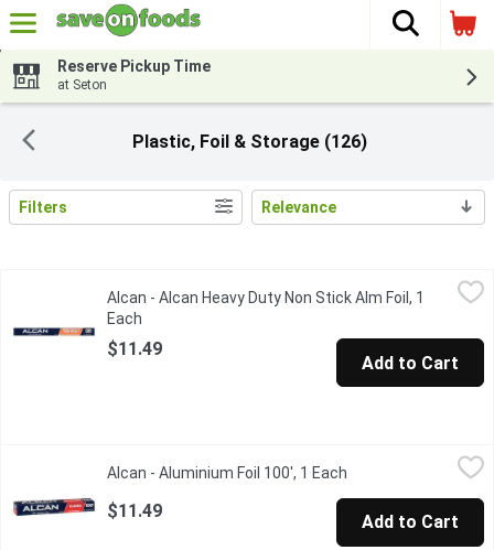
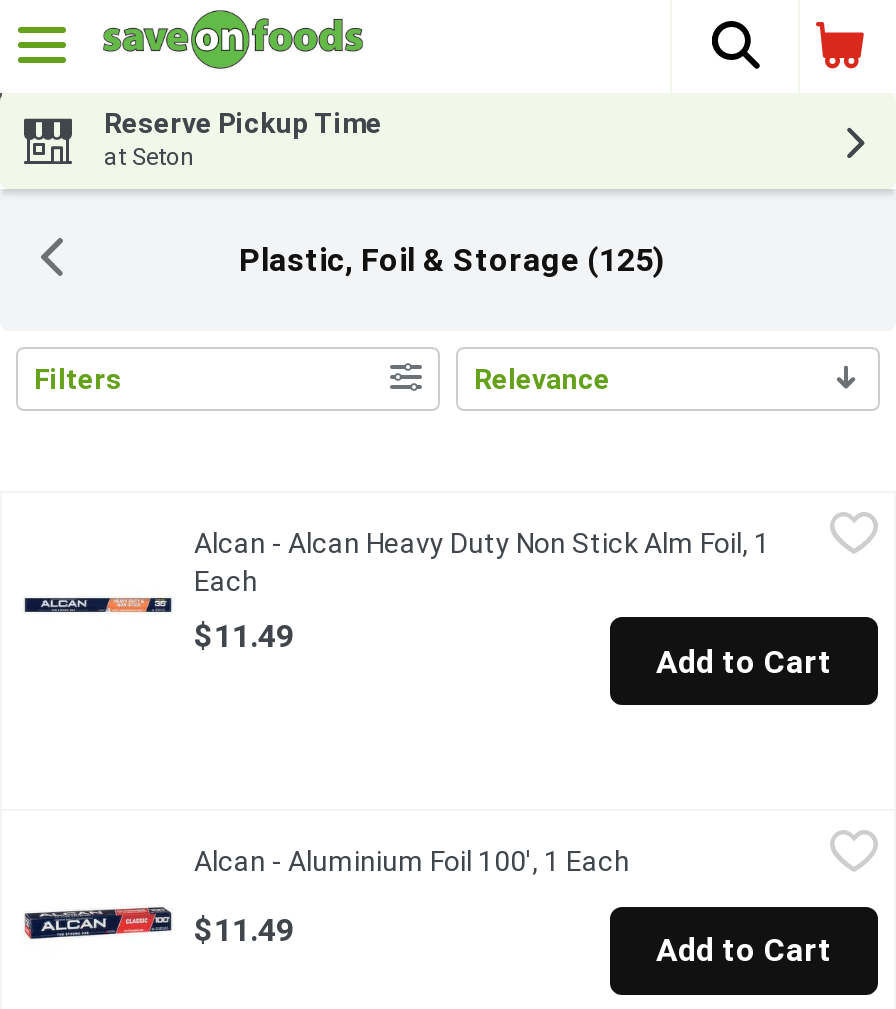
[132,131,367,152] Plastic, Foil & Storage (126) -> [239,241,665,279] Plastic, Foil & Storage (125)

